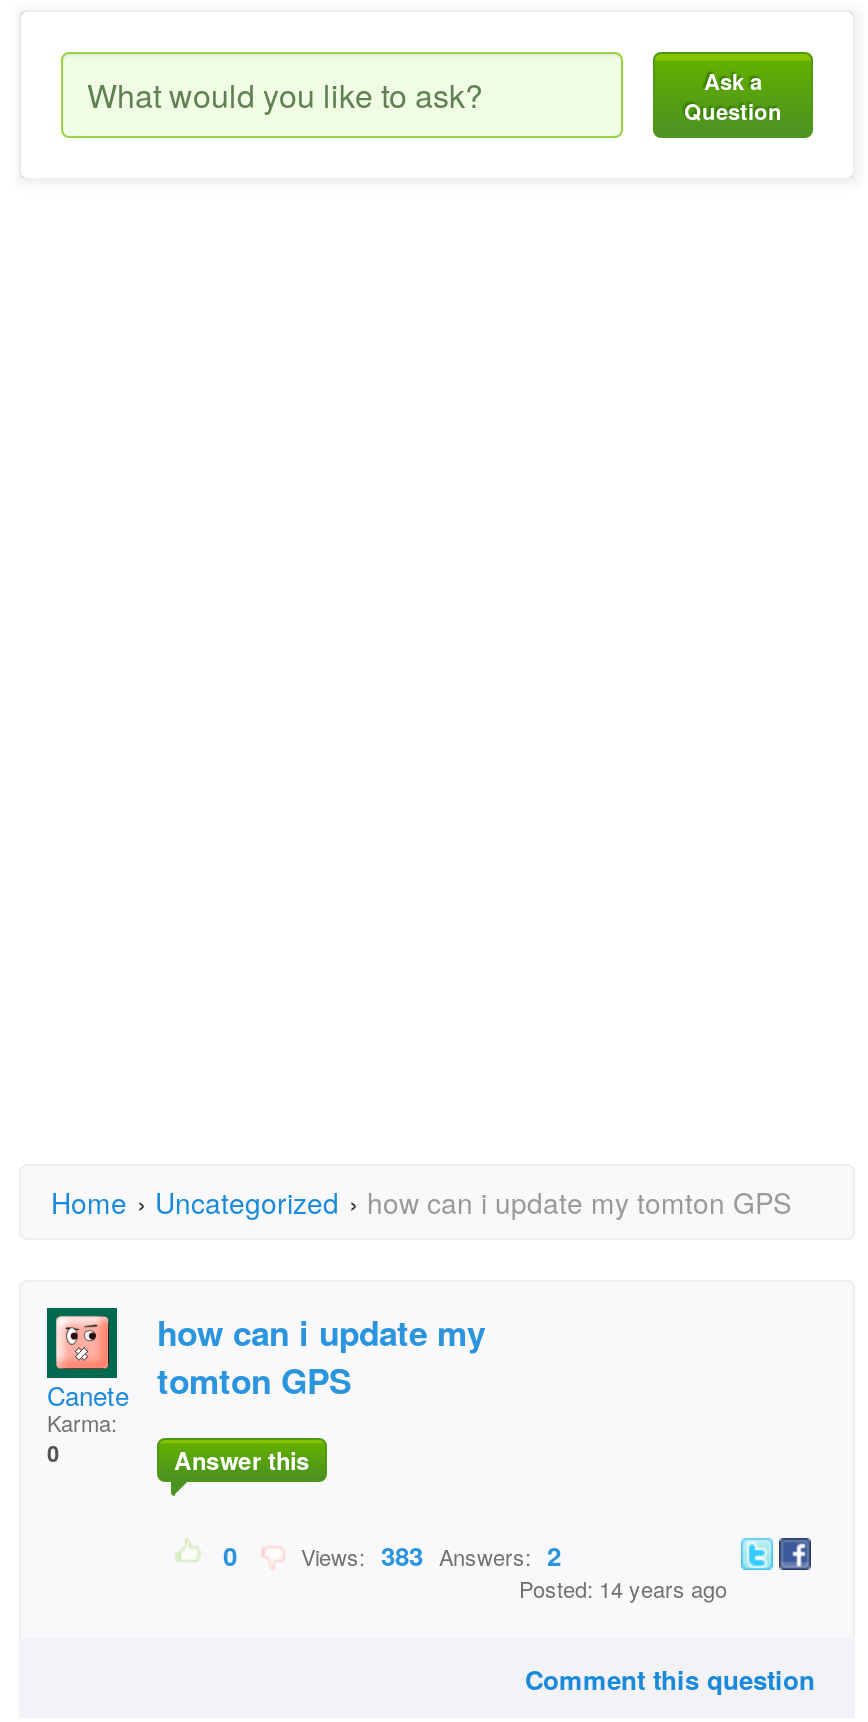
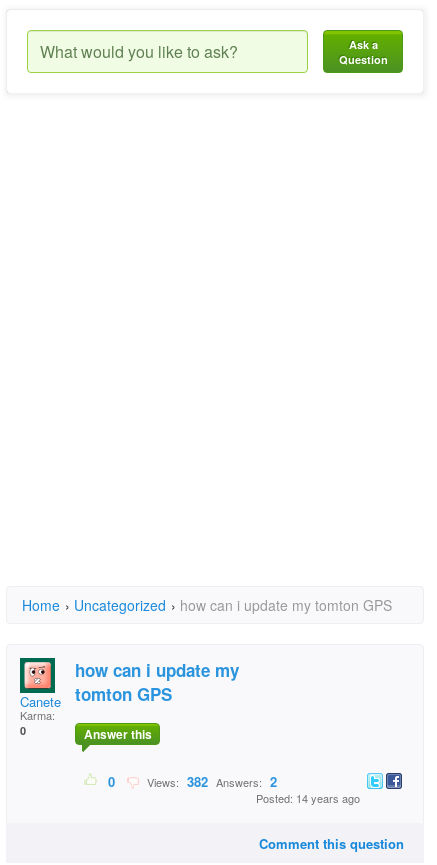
[289,1536,561,1574] Views: 383 Answers: 2 -> [141,772,277,791] Views: 382 Answers: 2

